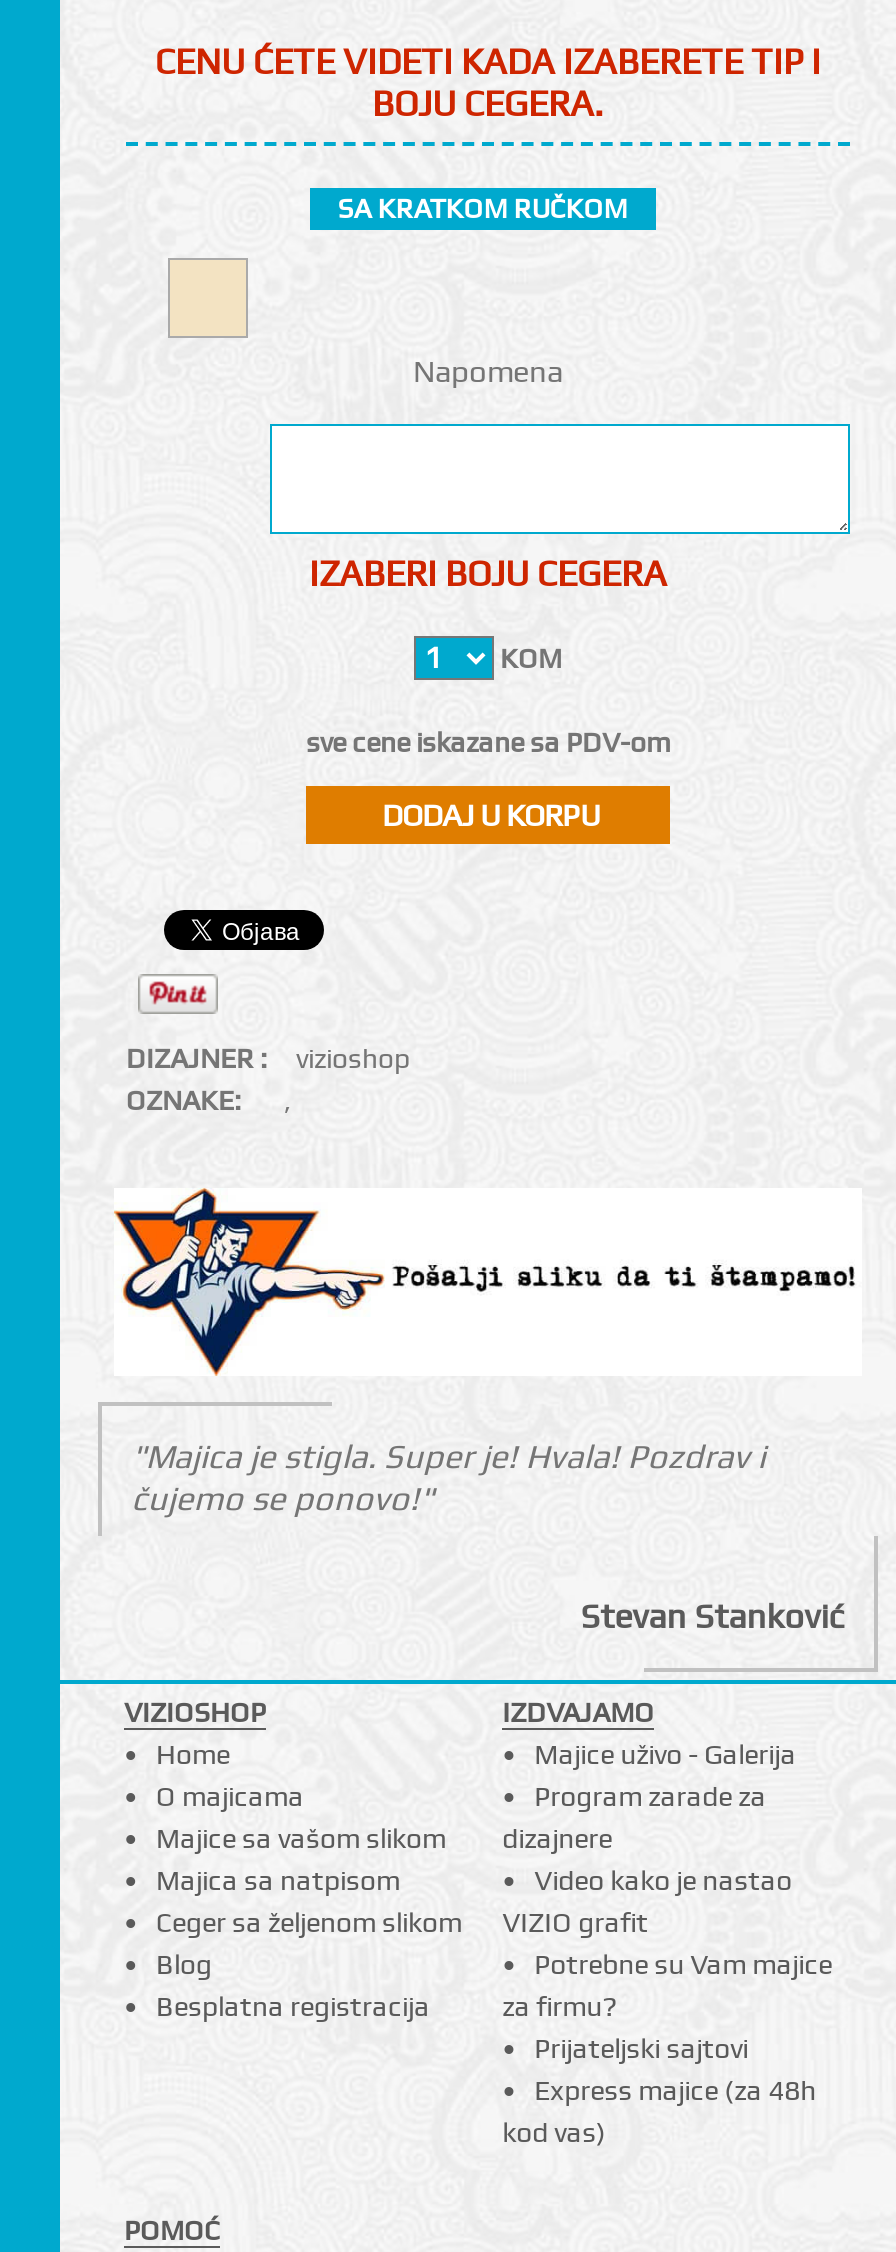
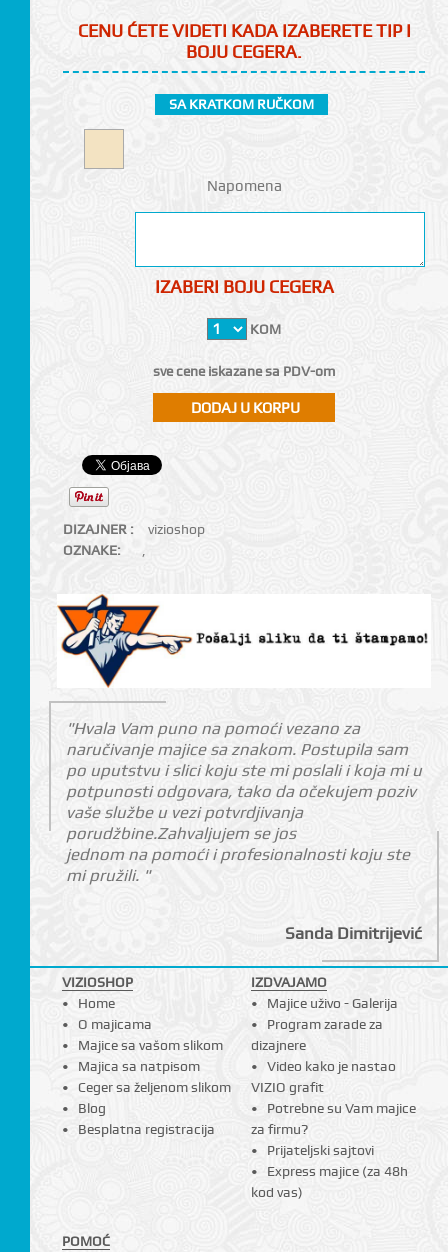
[131,1436,765,1518] "Majica je stigla. Super je! Hvala! Pozdrav i | čujemo se ponovo!" -> [66,718,422,885] "Hvala Vam puno na pomoći vezano za | naručivanje majice sa znakom. Postupila sam | po uputstvu i slici koju ste mi poslali i koja mi u | potpunosti odgovara, tako da očekujem poziv | vaše službe u vezi potvrdjivanja | porudžbine.Zahvaljujem se jos | jednom na pomoći i profesionalnosti koju ste | mi pružili. "
[581,1596,845,1636] Stevan Stanković -> [285,924,422,944] Sanda Dimitrijević

